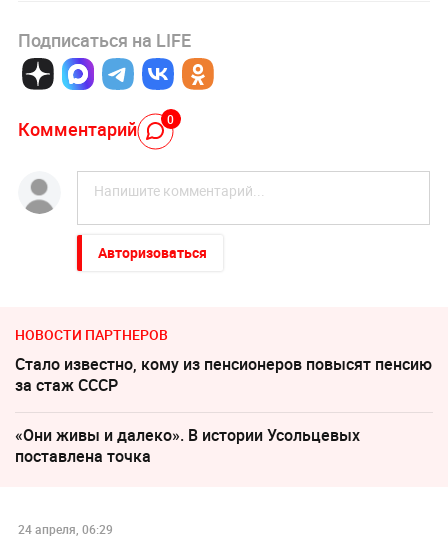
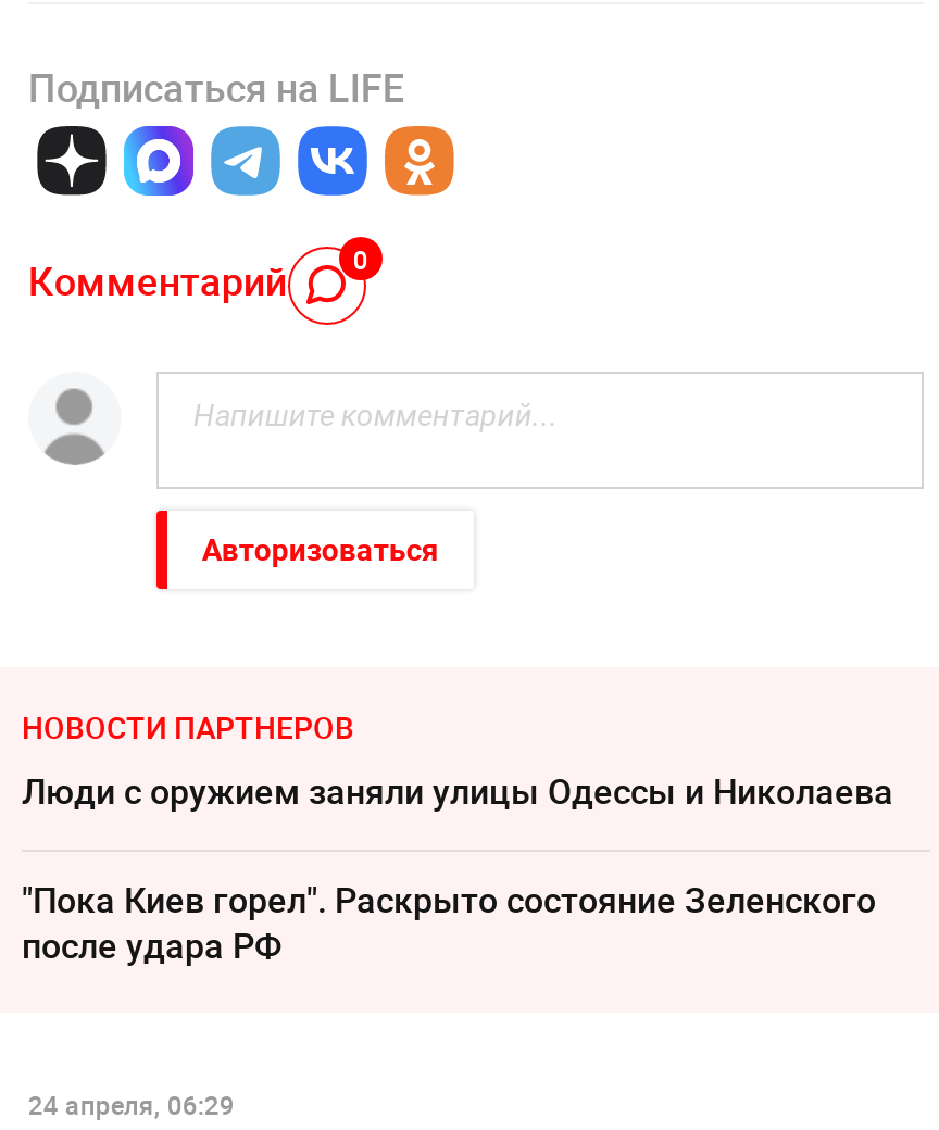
[15,352,432,395] Стало известно, кому из пенсионеров повысят пенсию | за стаж СССР -> [22,766,893,814] Люди с оружием заняли улицы Одессы и Николаева
[15,423,360,466] «Они живы и далеко». В истории Усольцевых | поставлена точка -> [22,875,876,968] "Пока Киев горел". Раскрыто состояние Зеленского | после удара РФ

